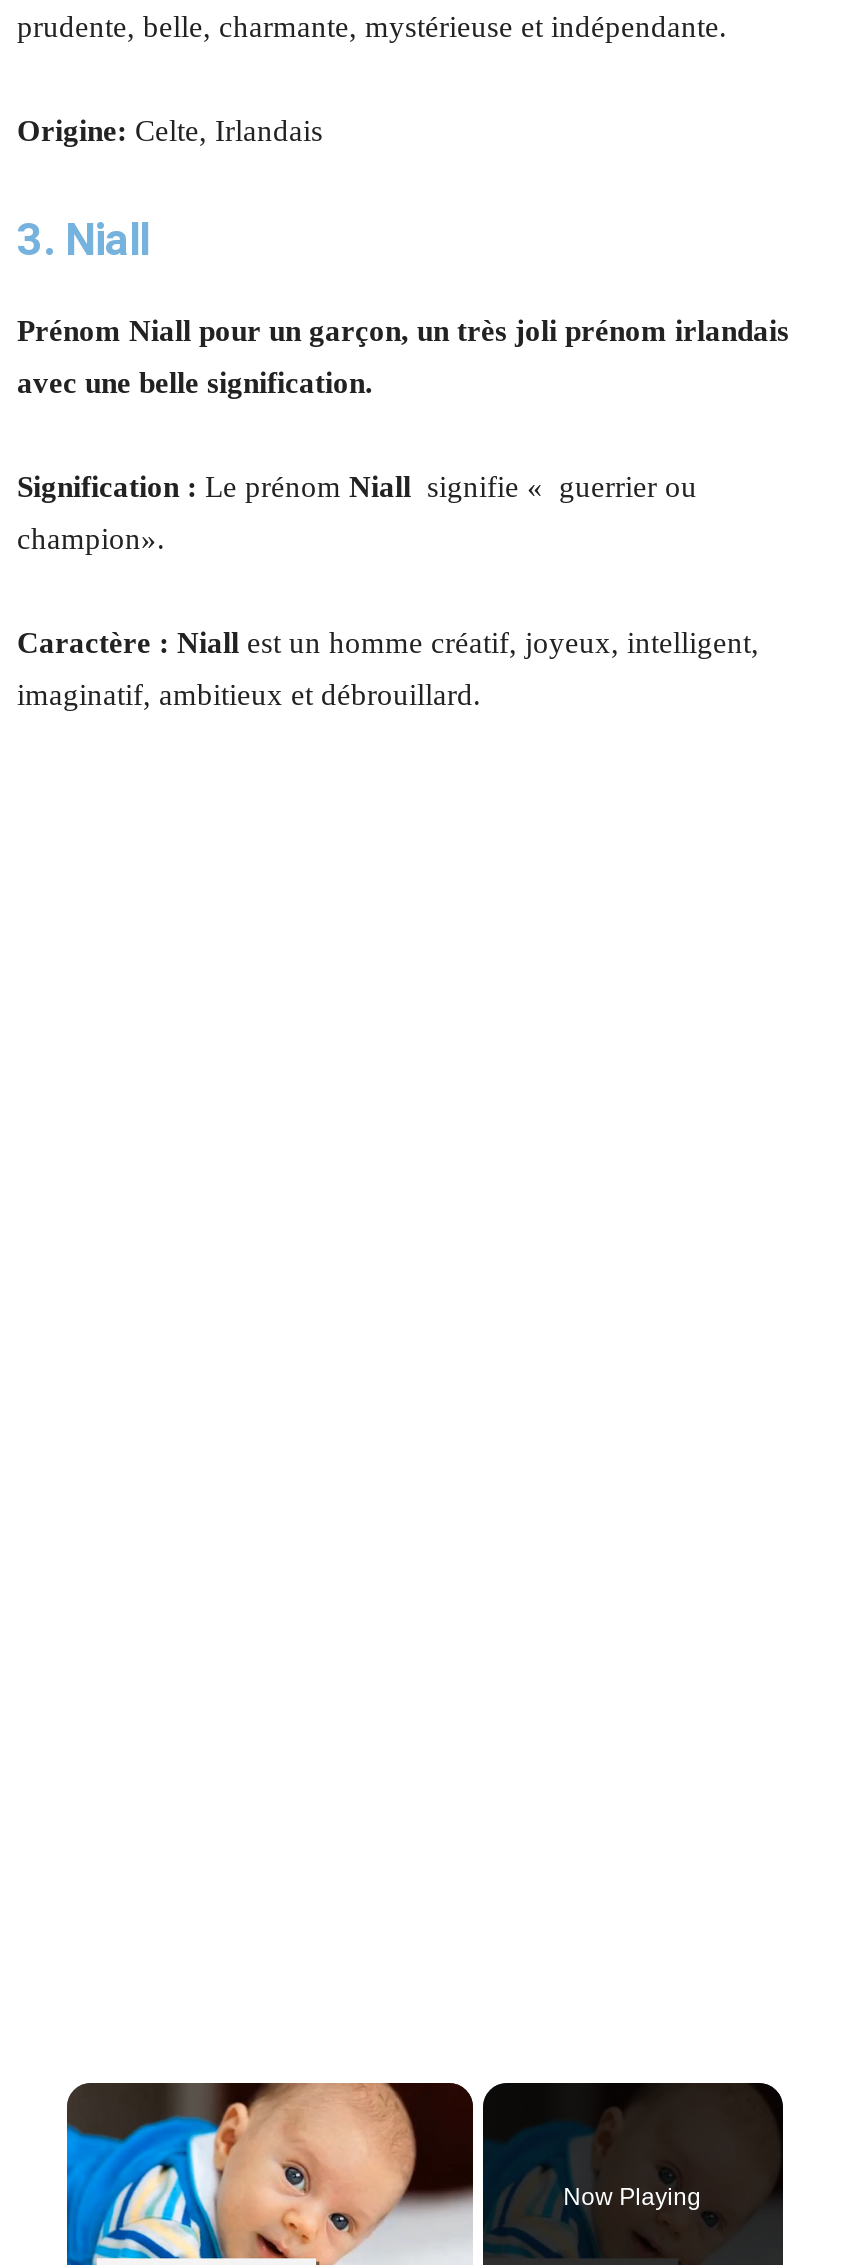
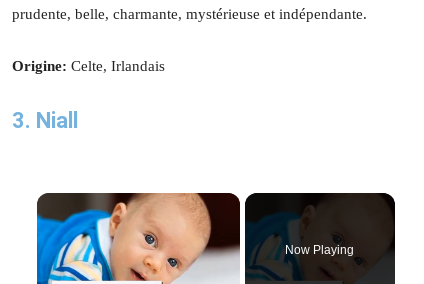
[17,314,789,710] Prénom Niall pour un garçon, un très joli prénom irlandais | avec une belle signification. | Signification : Le prénom Niall signifie « guerrier ou | champion». | Caractère : Niall est un homme créatif, joyeux, intelligent, | imaginatif, ambitieux et débrouillard. -> none

